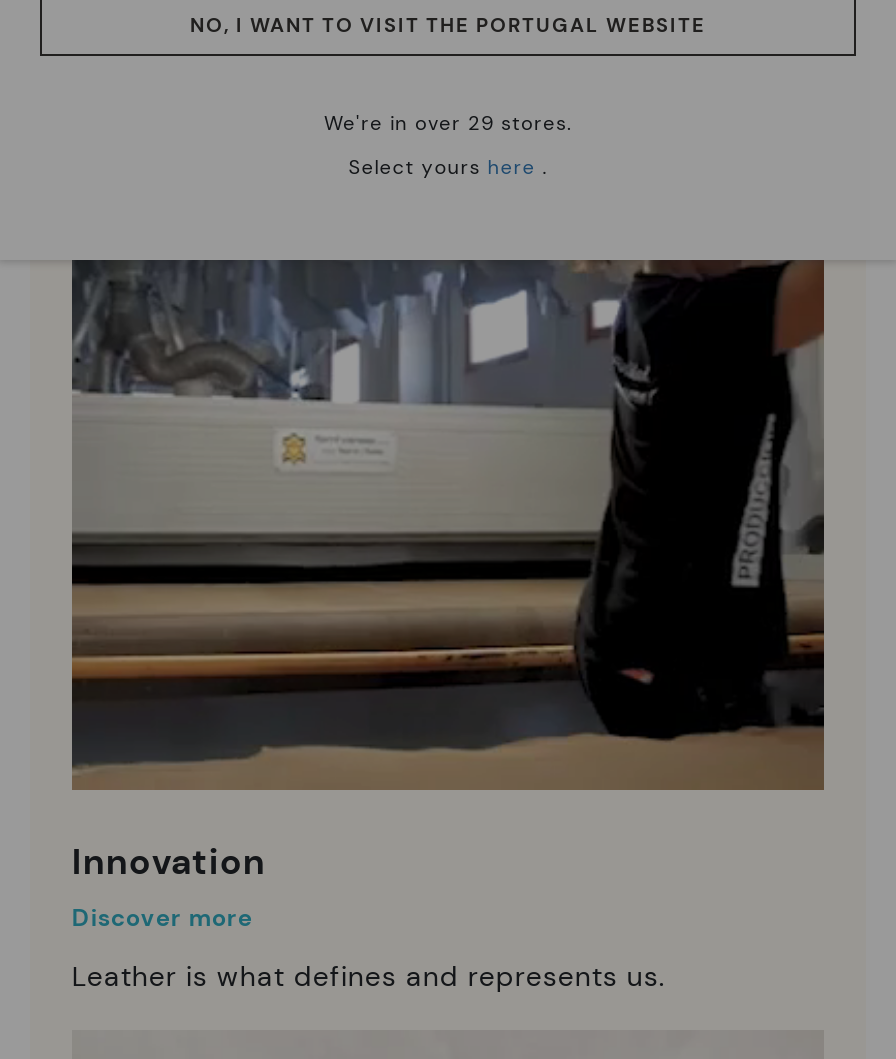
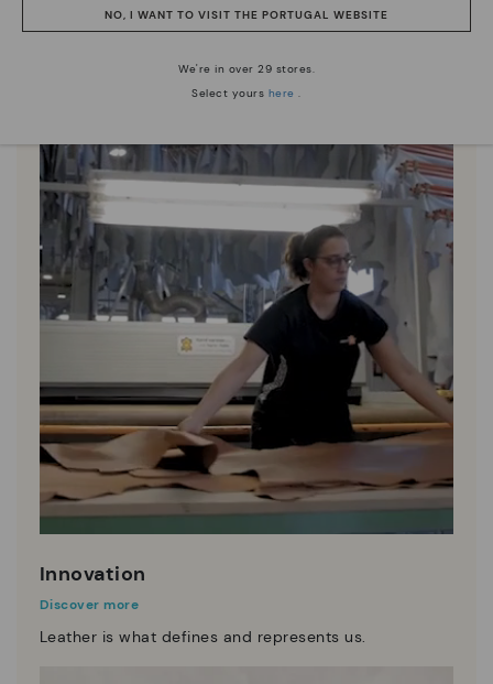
[72,259,824,793] [image] -> [39,143,454,535] [image]

